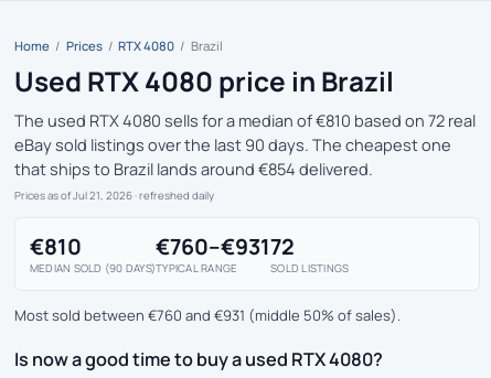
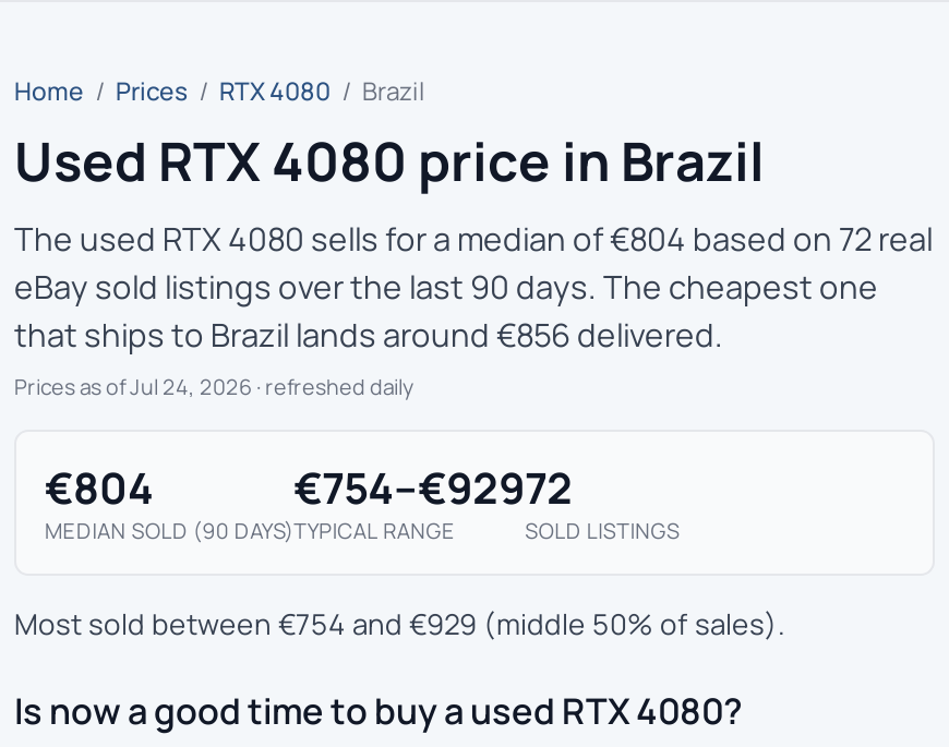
[14,109,476,131] The used RTX 4080 sells for a median of €810 based on 72 real -> [14,216,933,260] The used RTX 4080 sells for a median of €804 based on 72 real
[14,158,373,180] that ships to Brazil lands around €854 delivered. -> [14,312,723,356] that ships to Brazil lands around €856 delivered.
[14,188,214,202] Prices as of Jul 21, 2026 · refreshed daily -> [14,372,413,400] Prices as of Jul 24, 2026 · refreshed daily
[30,231,82,261] €810 -> [45,457,154,516] €804
[156,231,295,261] €760–€931 72 -> [294,457,573,516] €754–€929 72
[14,305,401,325] Most sold between €760 and €931 (middle 50% of sales). -> [14,603,784,642] Most sold between €754 and €929 (middle 50% of sales).

